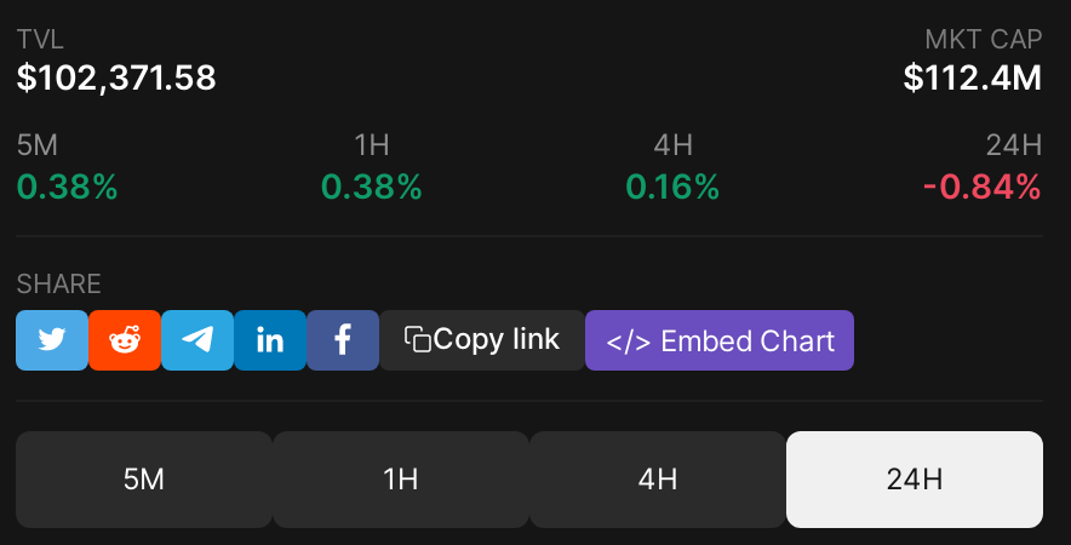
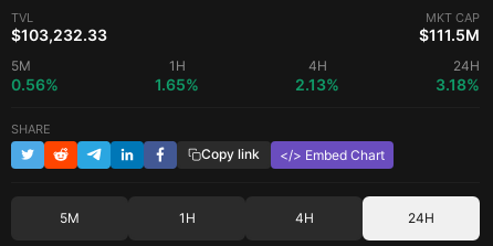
[16,55,217,96] $102,371.58 -> [11,25,107,44] $103,232.33
[903,55,1043,96] $112.4M -> [419,25,480,44] $111.5M
[16,164,120,205] 0.38% -> [11,75,59,94] 0.56%
[320,164,425,205] 0.38% -> [155,75,199,94] 1.65%
[625,164,722,205] 0.16% -> [295,75,339,94] 2.13%
[922,164,1043,205] -0.84% -> [436,75,480,94] 3.18%

